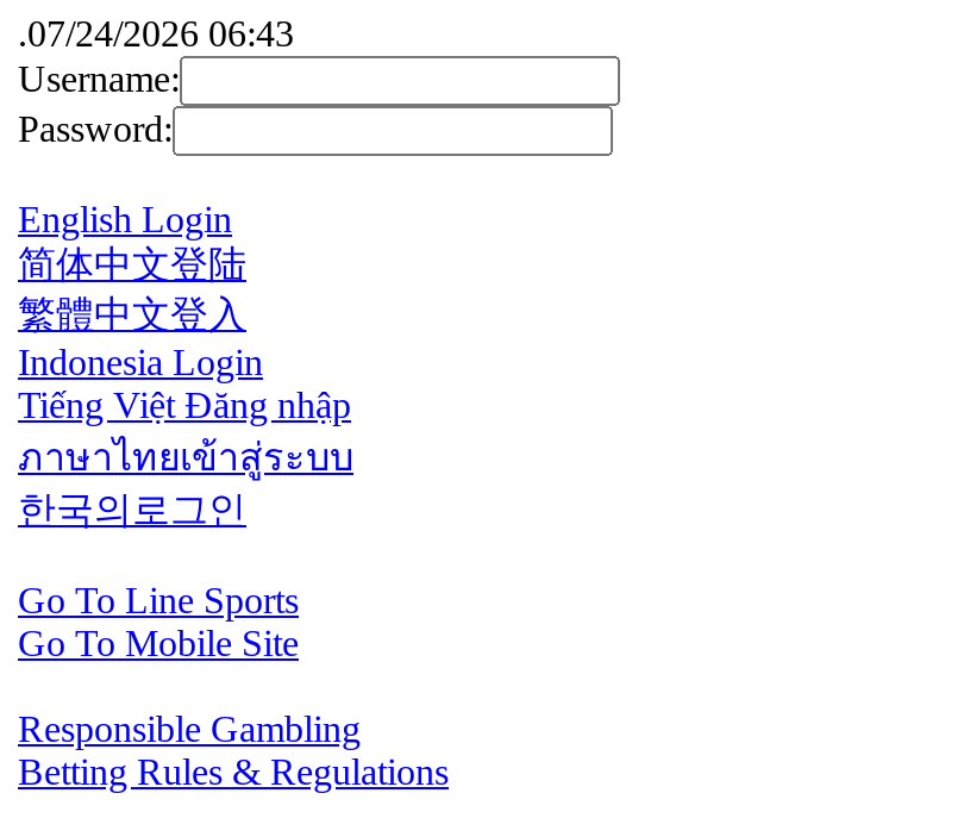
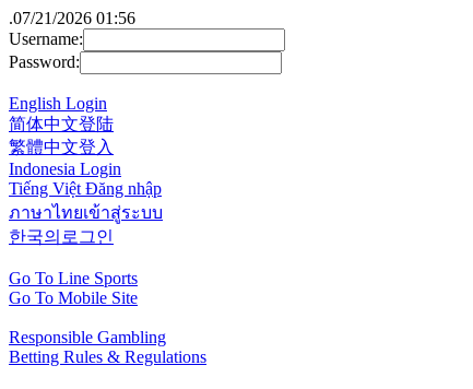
[18,13,294,54] .07/24/2026 06:43 -> [9,9,135,27] .07/21/2026 01:56

